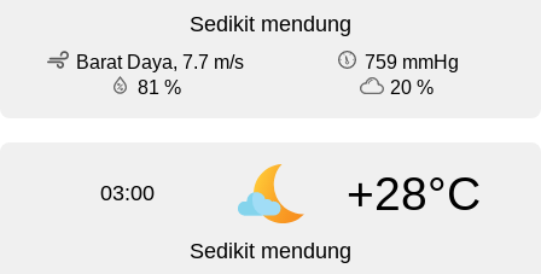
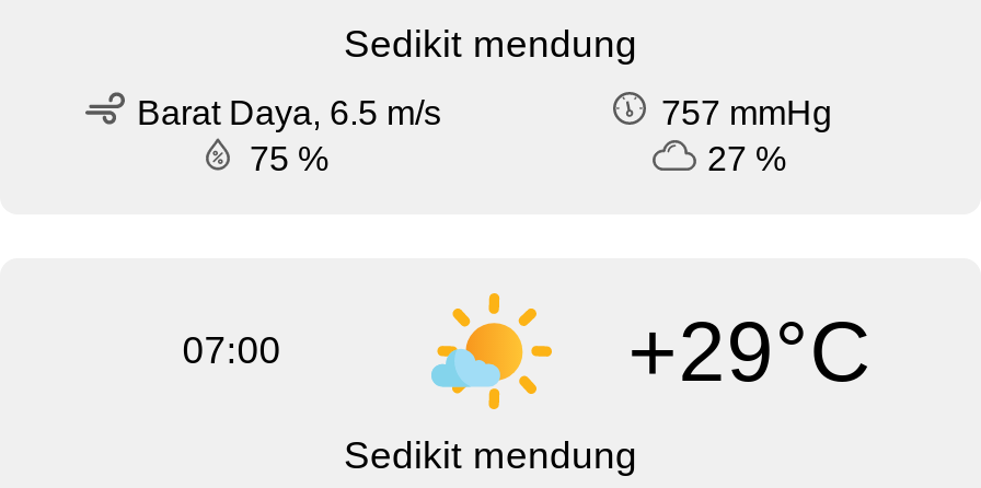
[75,52,459,98] Barat Daya, 7.7 m/s | 759 mmHg | 81 % | 20 % -> [137,95,832,178] Barat Daya, 6.5 m/s | 757 mmHg | 75 % | 27 %
[100,162,480,226] [image] | 03:00 | +28°C -> [182,291,871,411] [image] | 07:00 | +29°C

